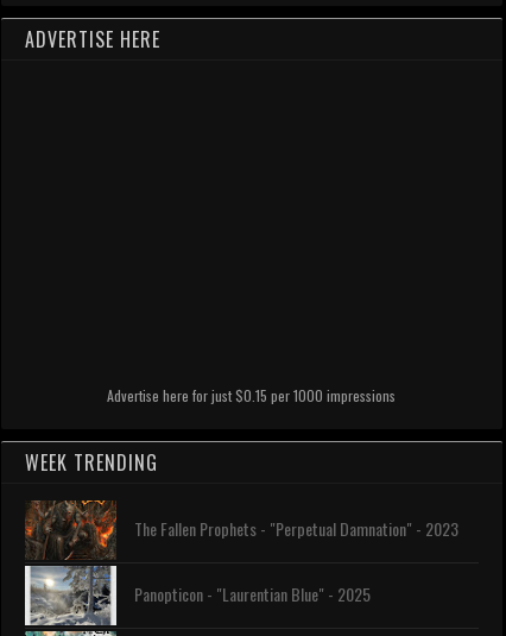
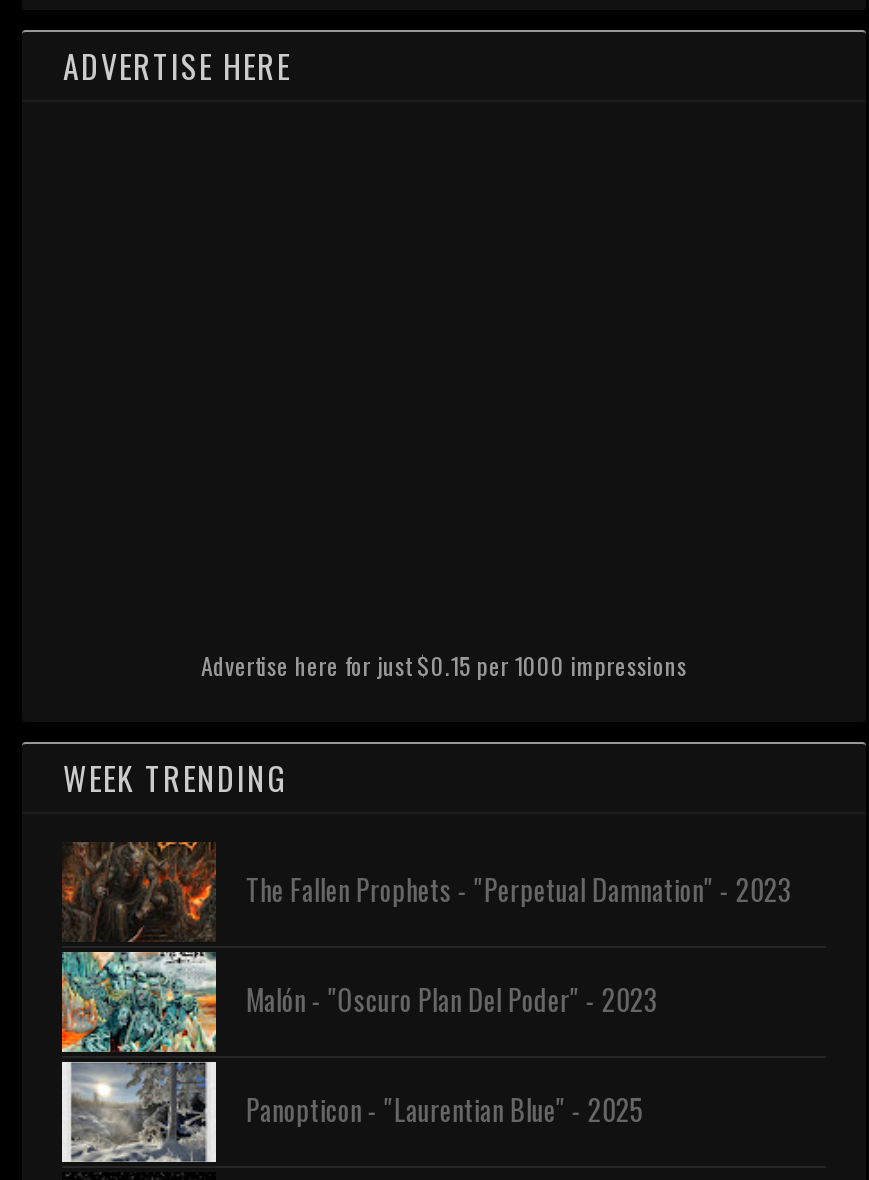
none -> [60,950,658,1054] [image] | Malón - "Oscuro Plan Del Poder" - 2023

